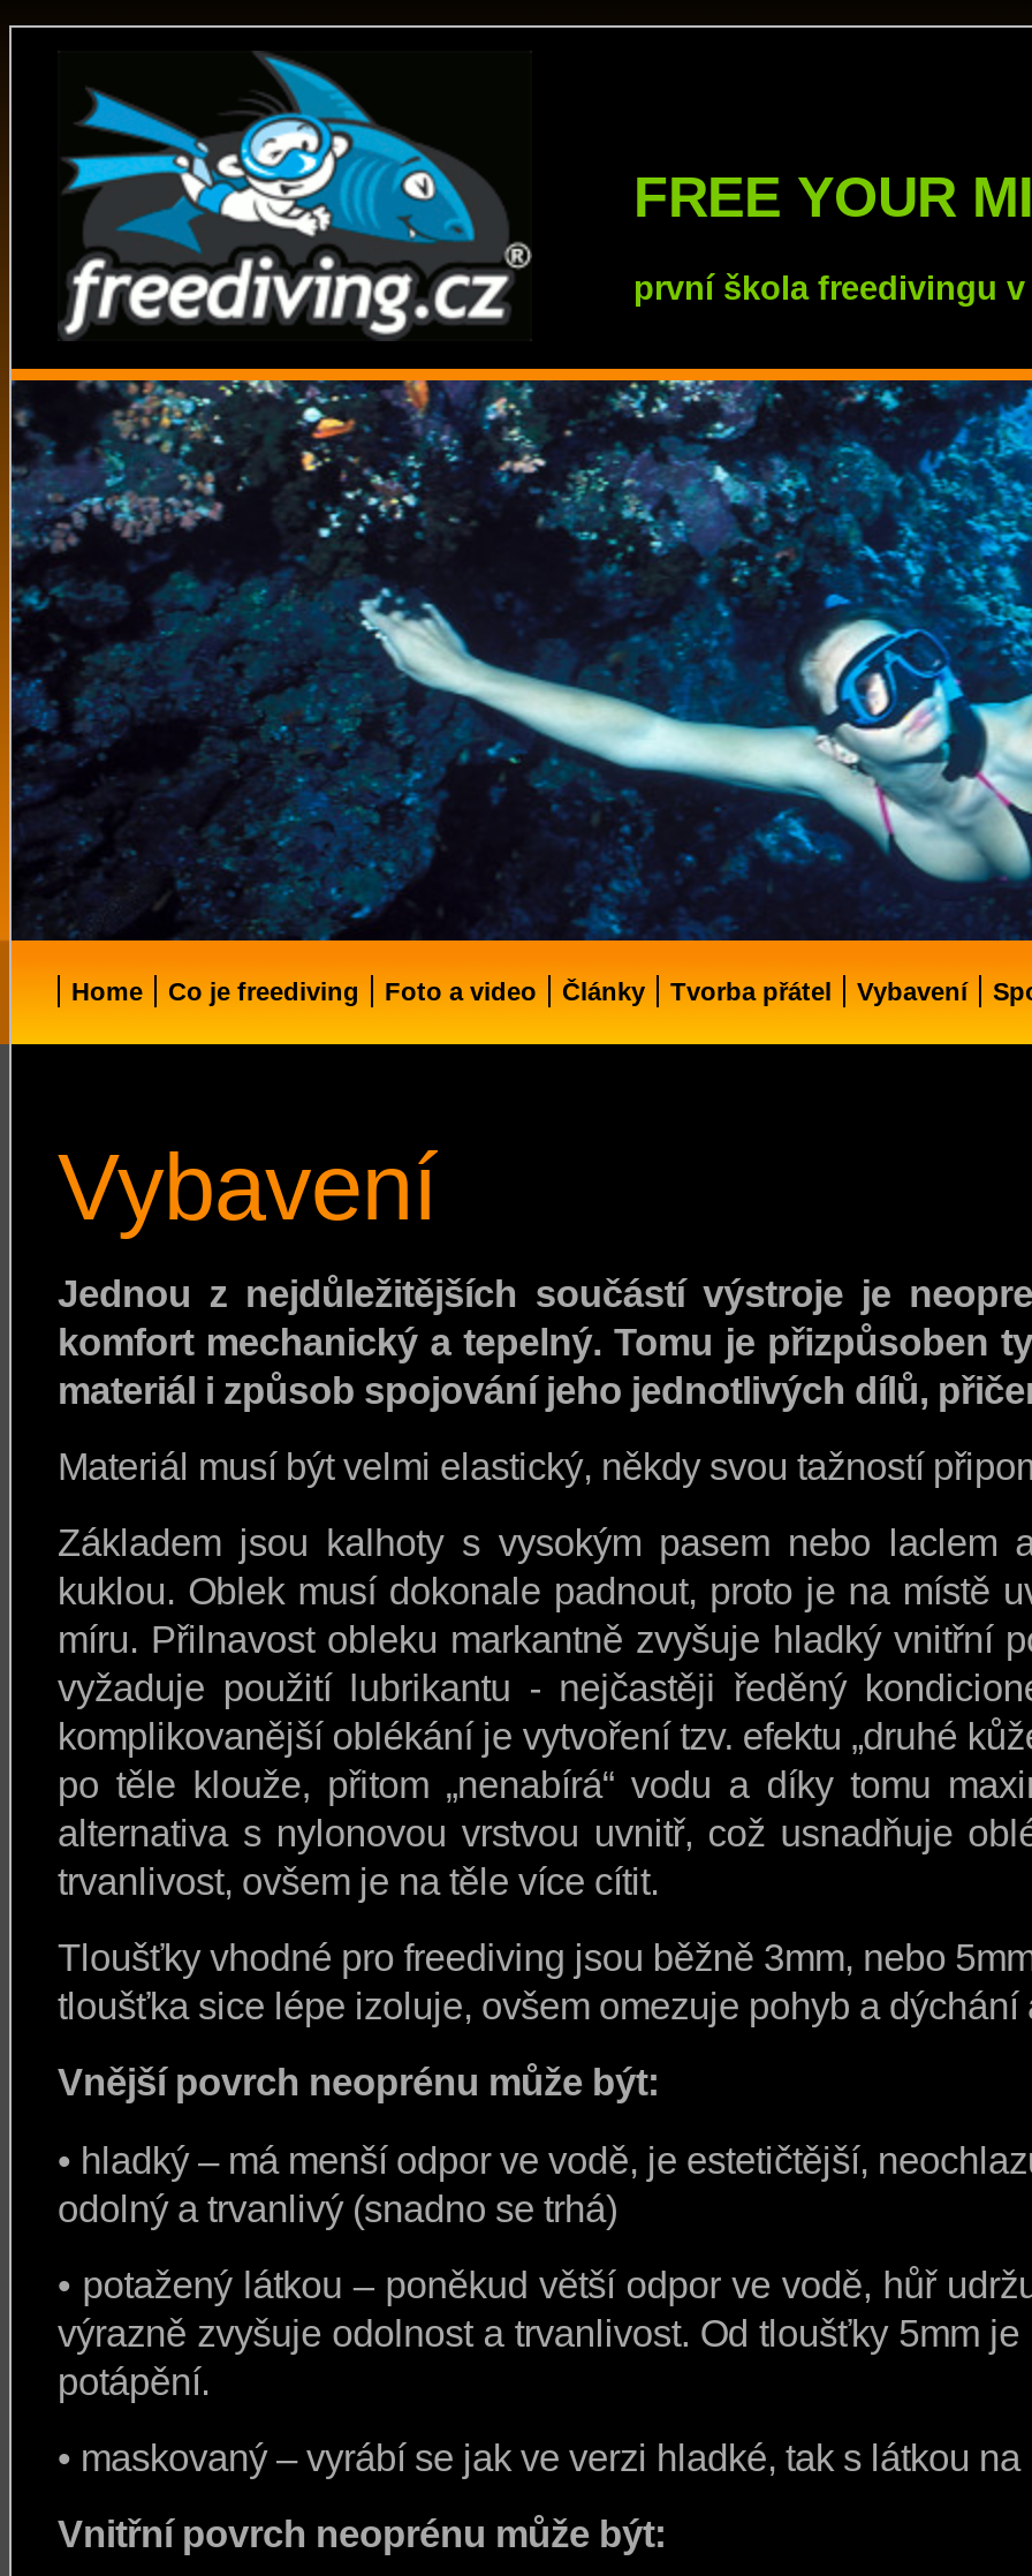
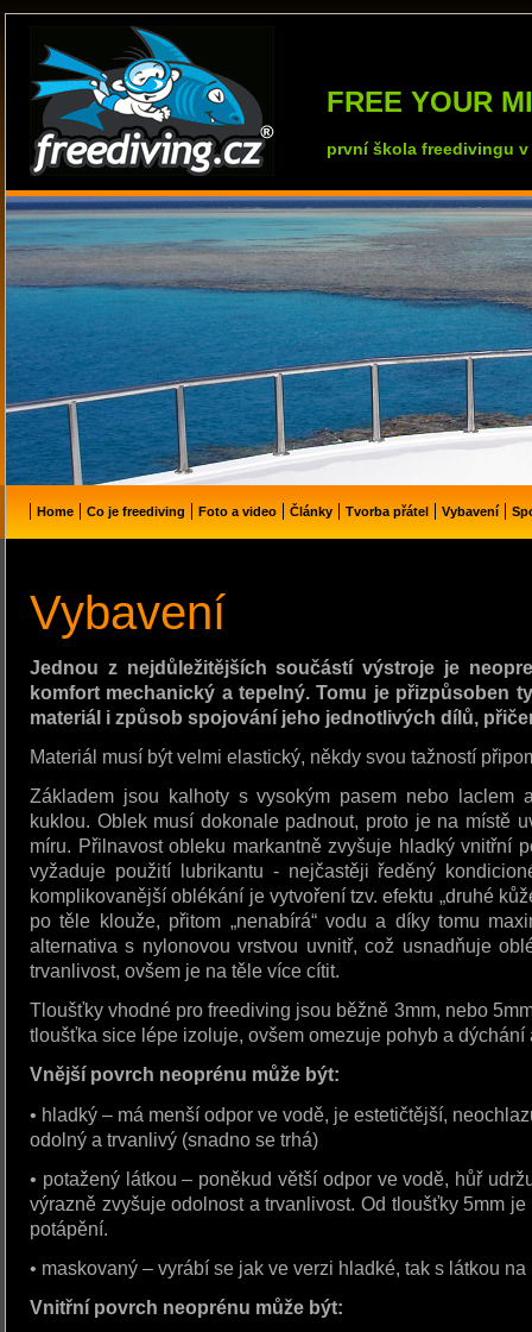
[9,378,1025,943] [image] -> [5,195,528,486] [image]

